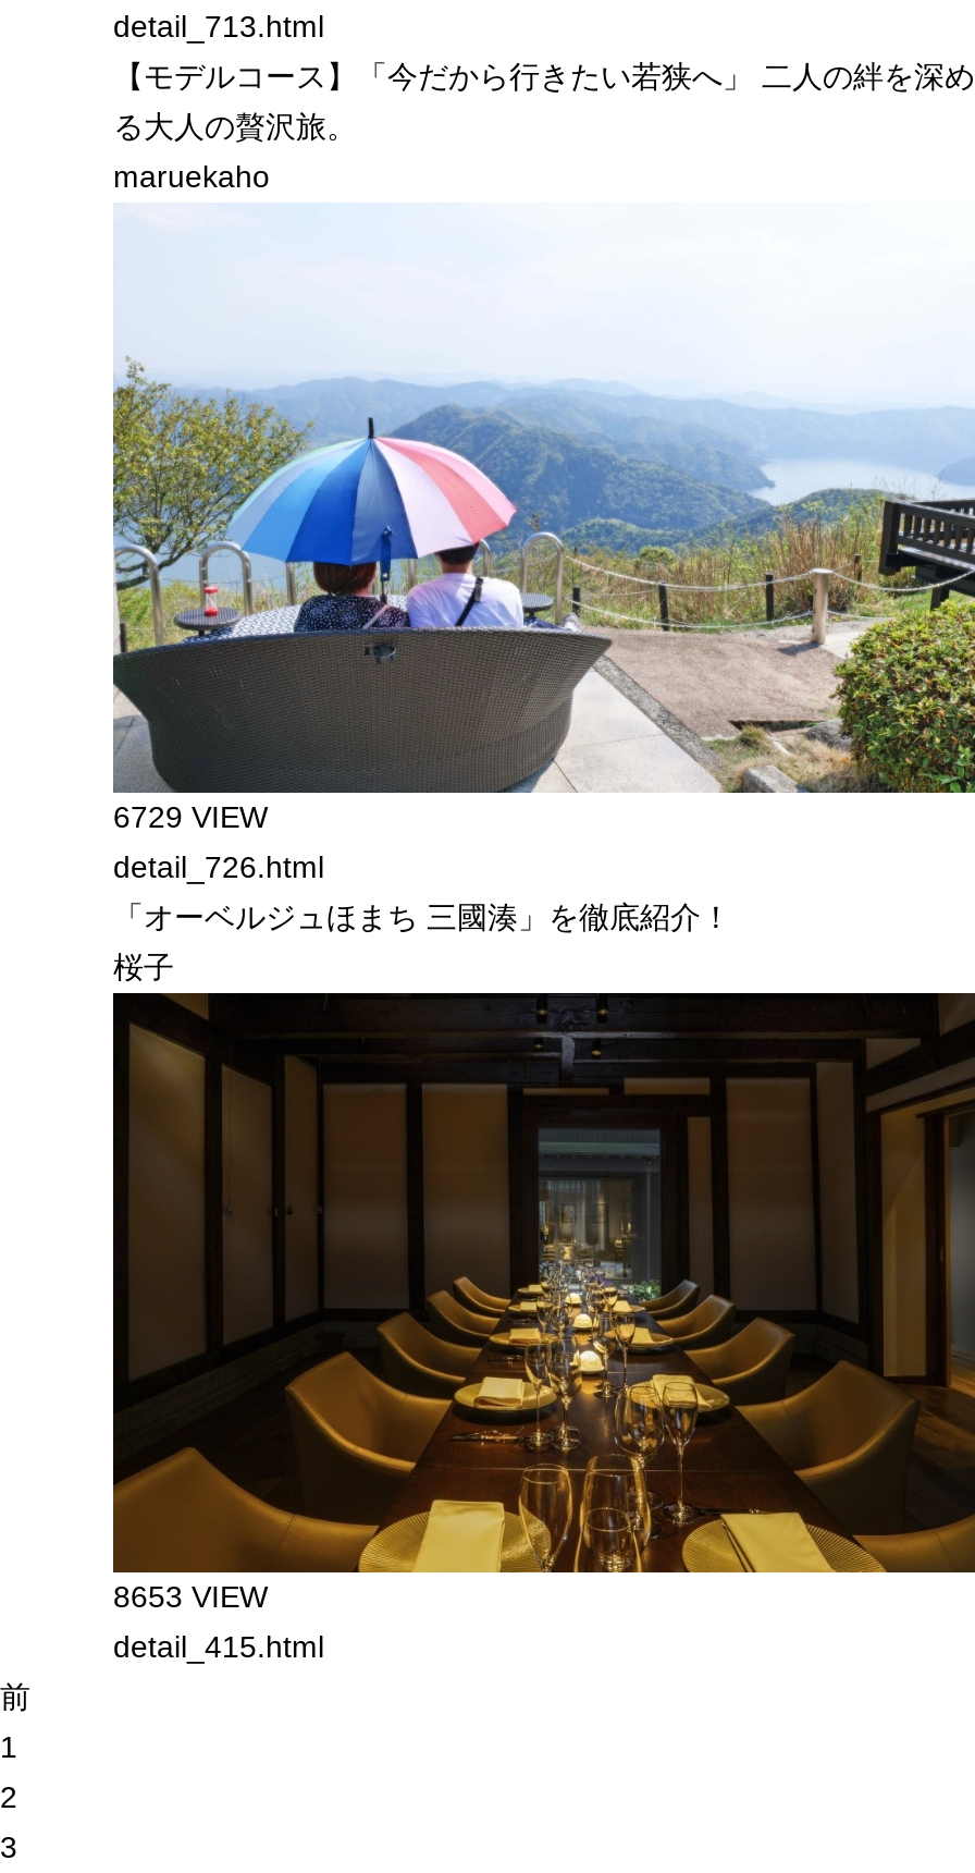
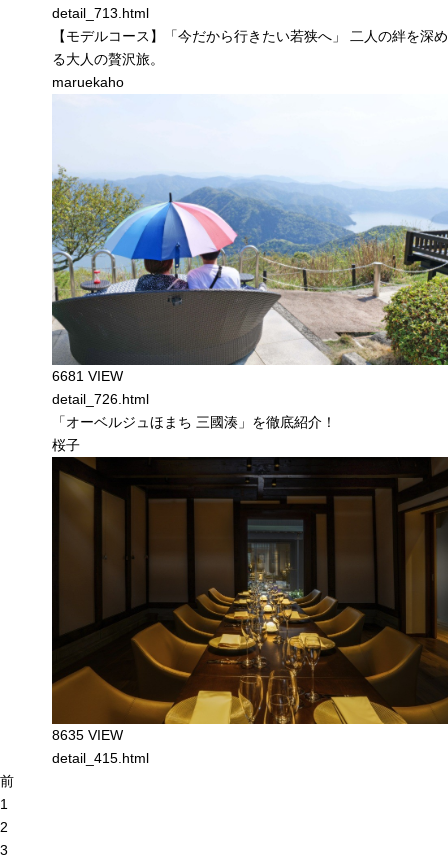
[113,799,268,834] 6729 VIEW -> [52,368,123,384] 6681 VIEW
[113,1580,268,1615] 8653 VIEW -> [52,726,123,742] 8635 VIEW

